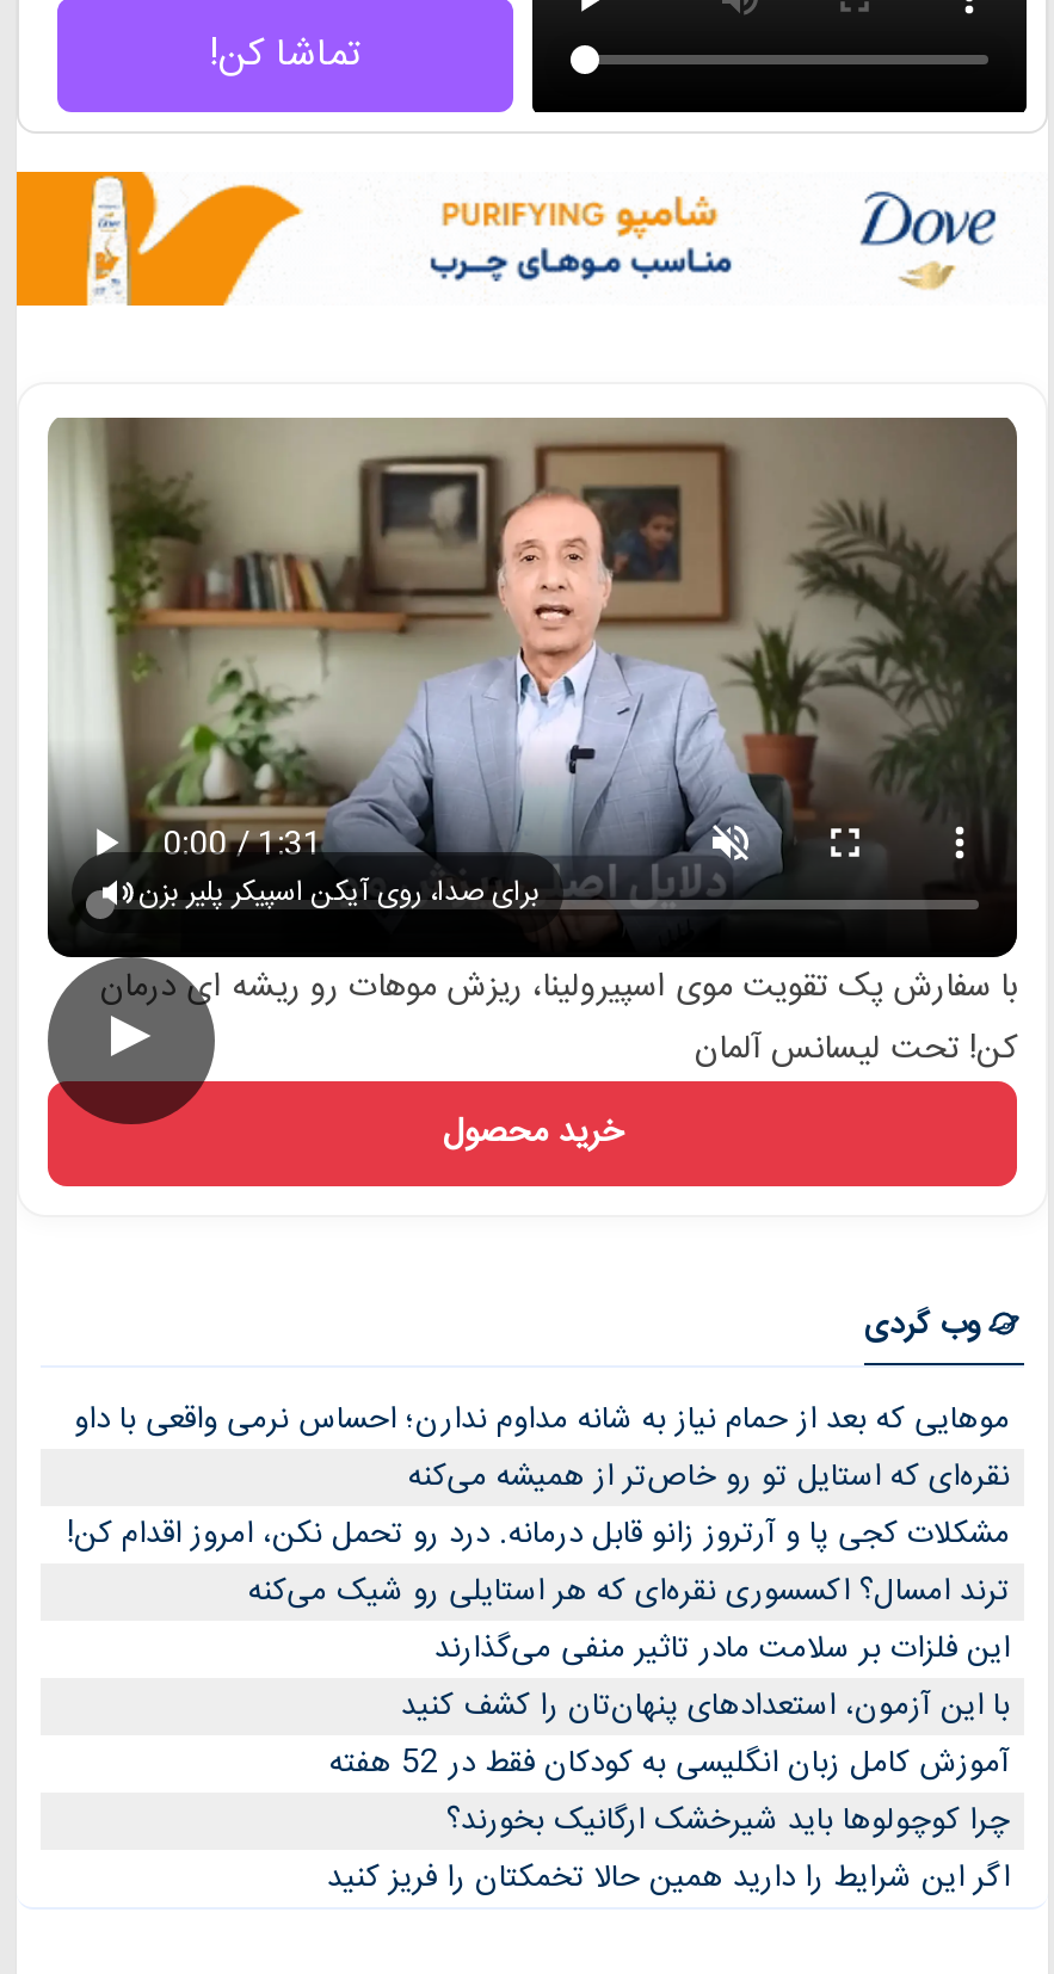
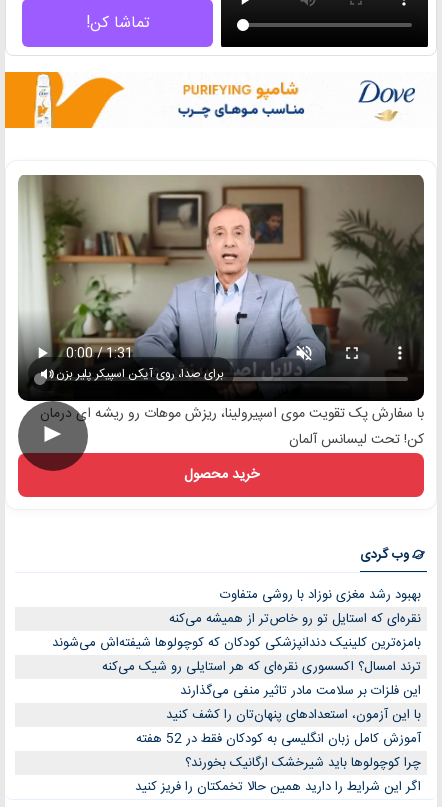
[74,1394,1010,1446] موهایی که بعد از حمام نیاز به شانه مداوم ندارن؛ احساس نرمی واقعی با داو -> [220,584,421,606] بهبود رشد مغزی نوزاد با روشی متفاوت
[67,1509,1010,1561] مشکلات کجی پا و آرتروز زانو قابل درمانه. درد رو تحمل نکن، امروز اقدام کن! -> [52,632,421,654] بامزه‌ترین کلینیک دندانپزشکی کودکان که کوچولوها شیفته‌اش می‌شوند

